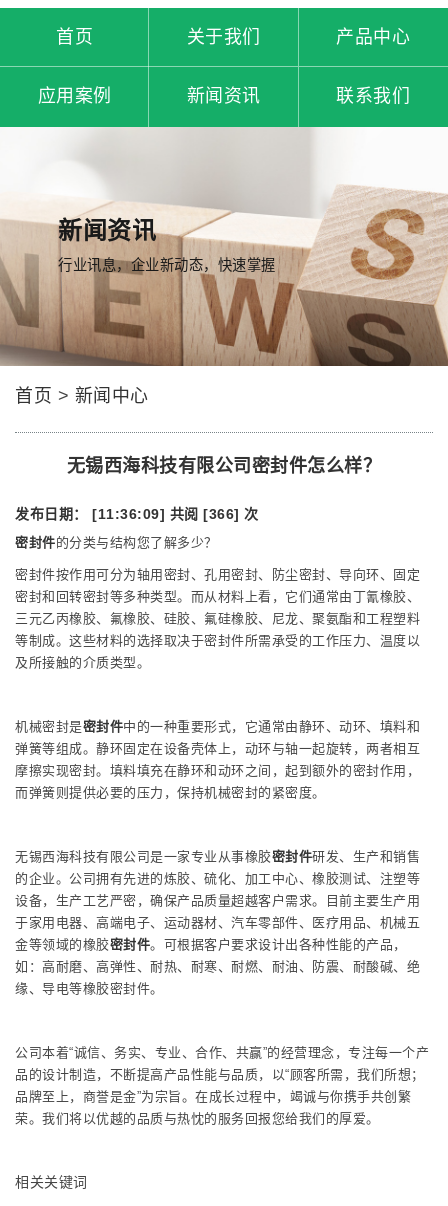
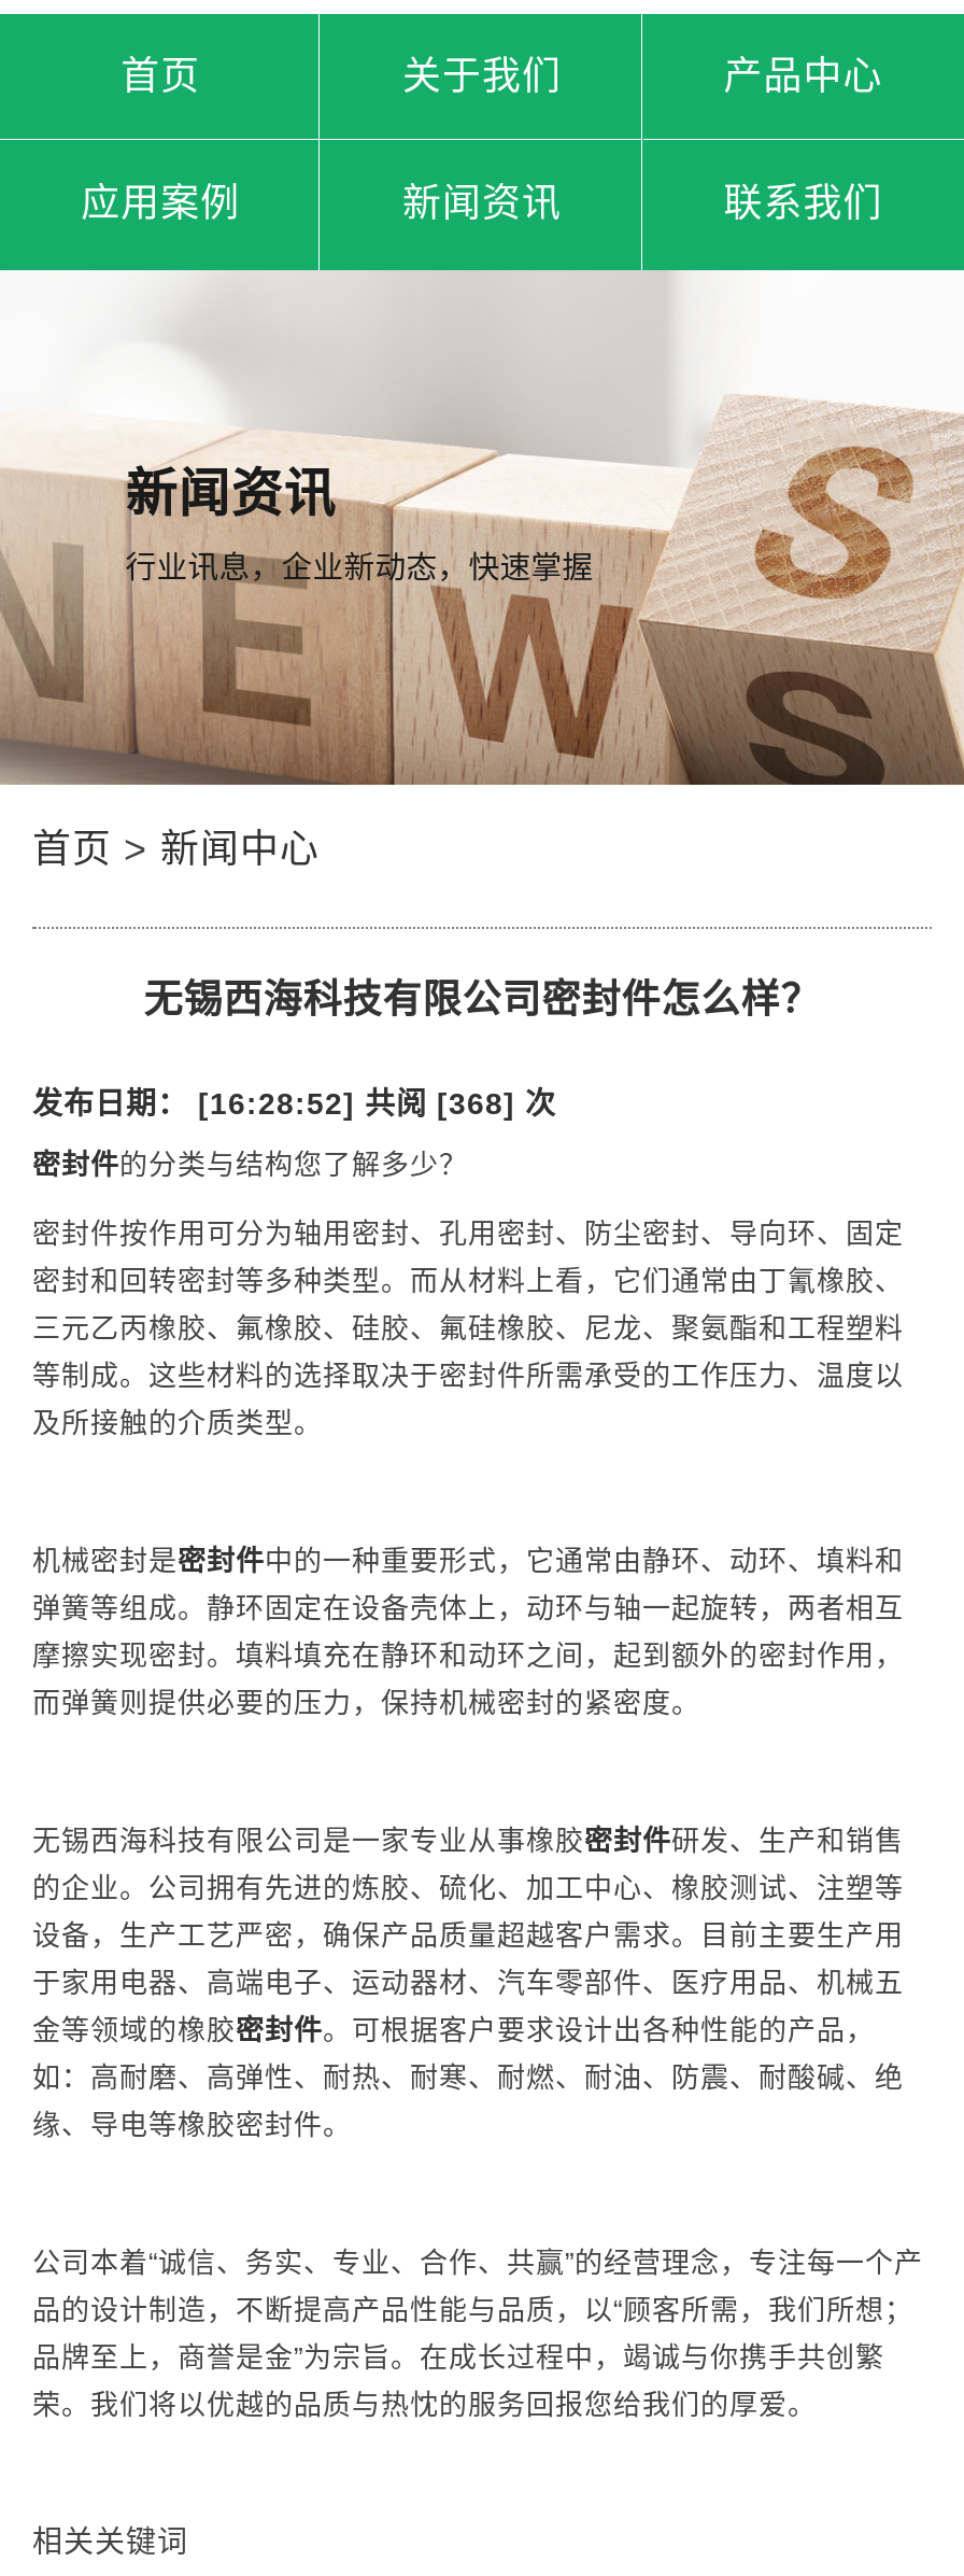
[15,506,258,522] 发布日期： [11:36:09]共阅 [366] 次 -> [32,1086,556,1120] 发布日期： [16:28:52]共阅 [368] 次

